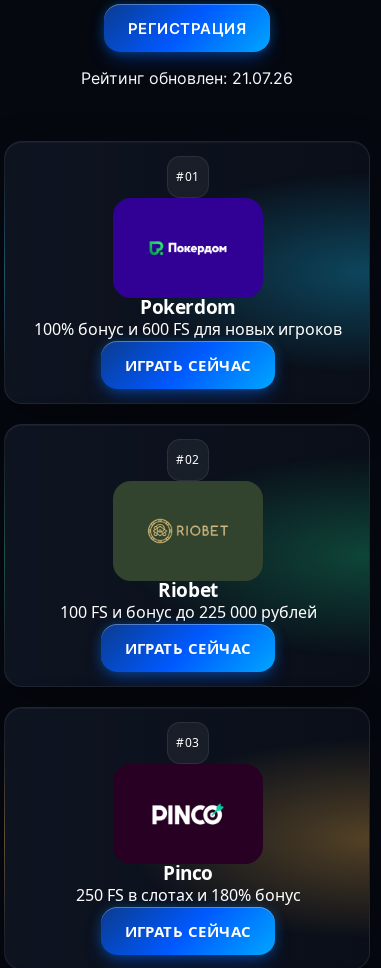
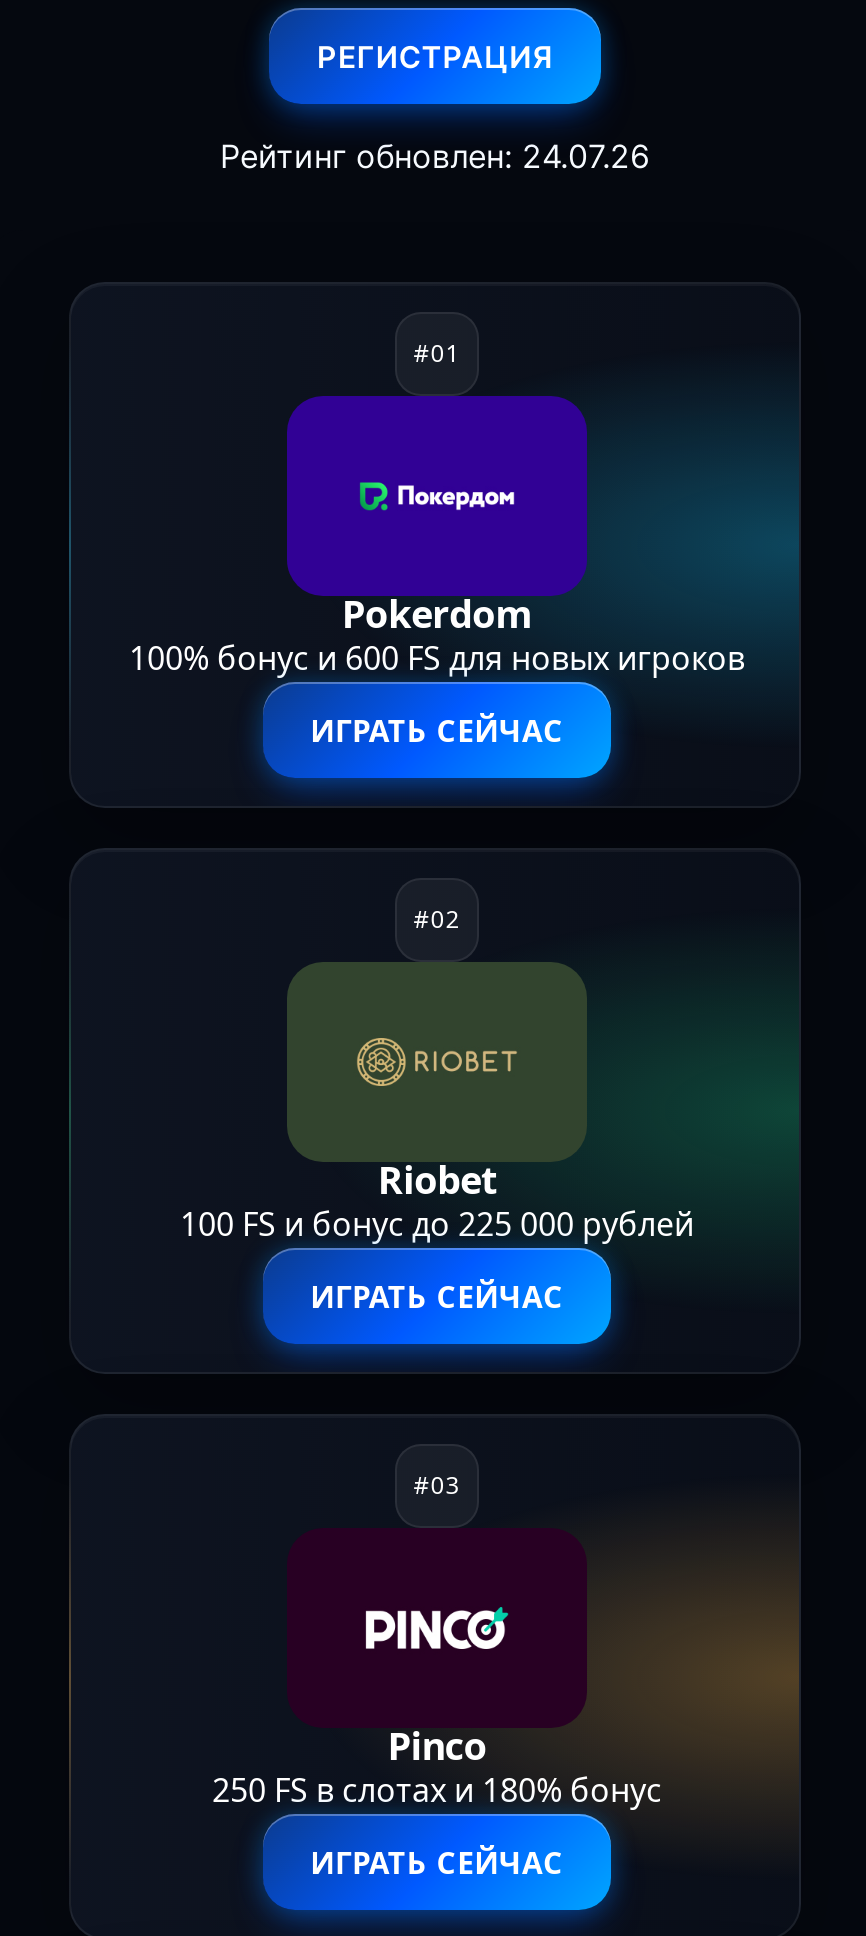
[81,68,293,88] Рейтинг обновлен: 21.07.26 -> [220,136,650,176] Рейтинг обновлен: 24.07.26

